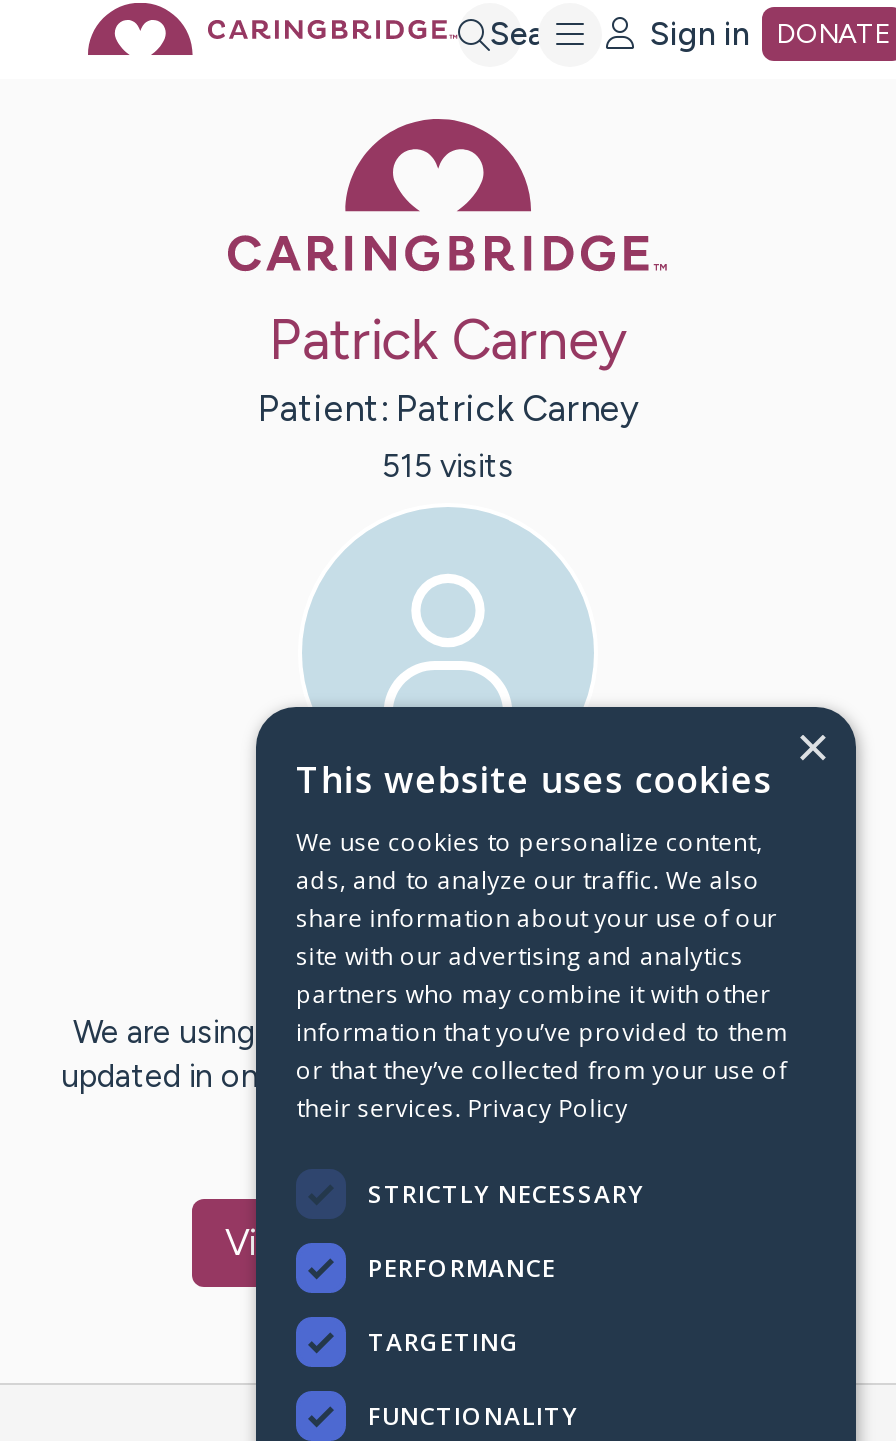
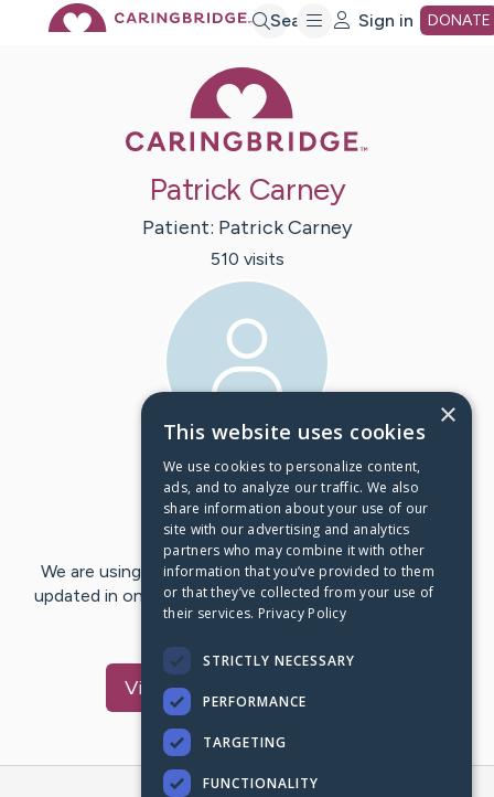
[382,448,514,486] 515 visits -> [210,249,284,270] 510 visits

